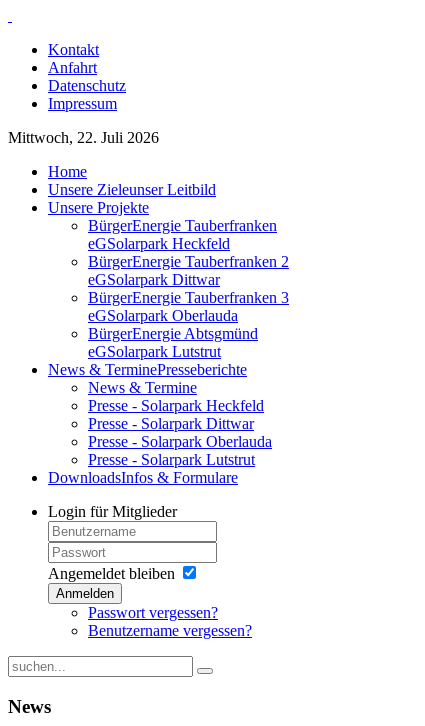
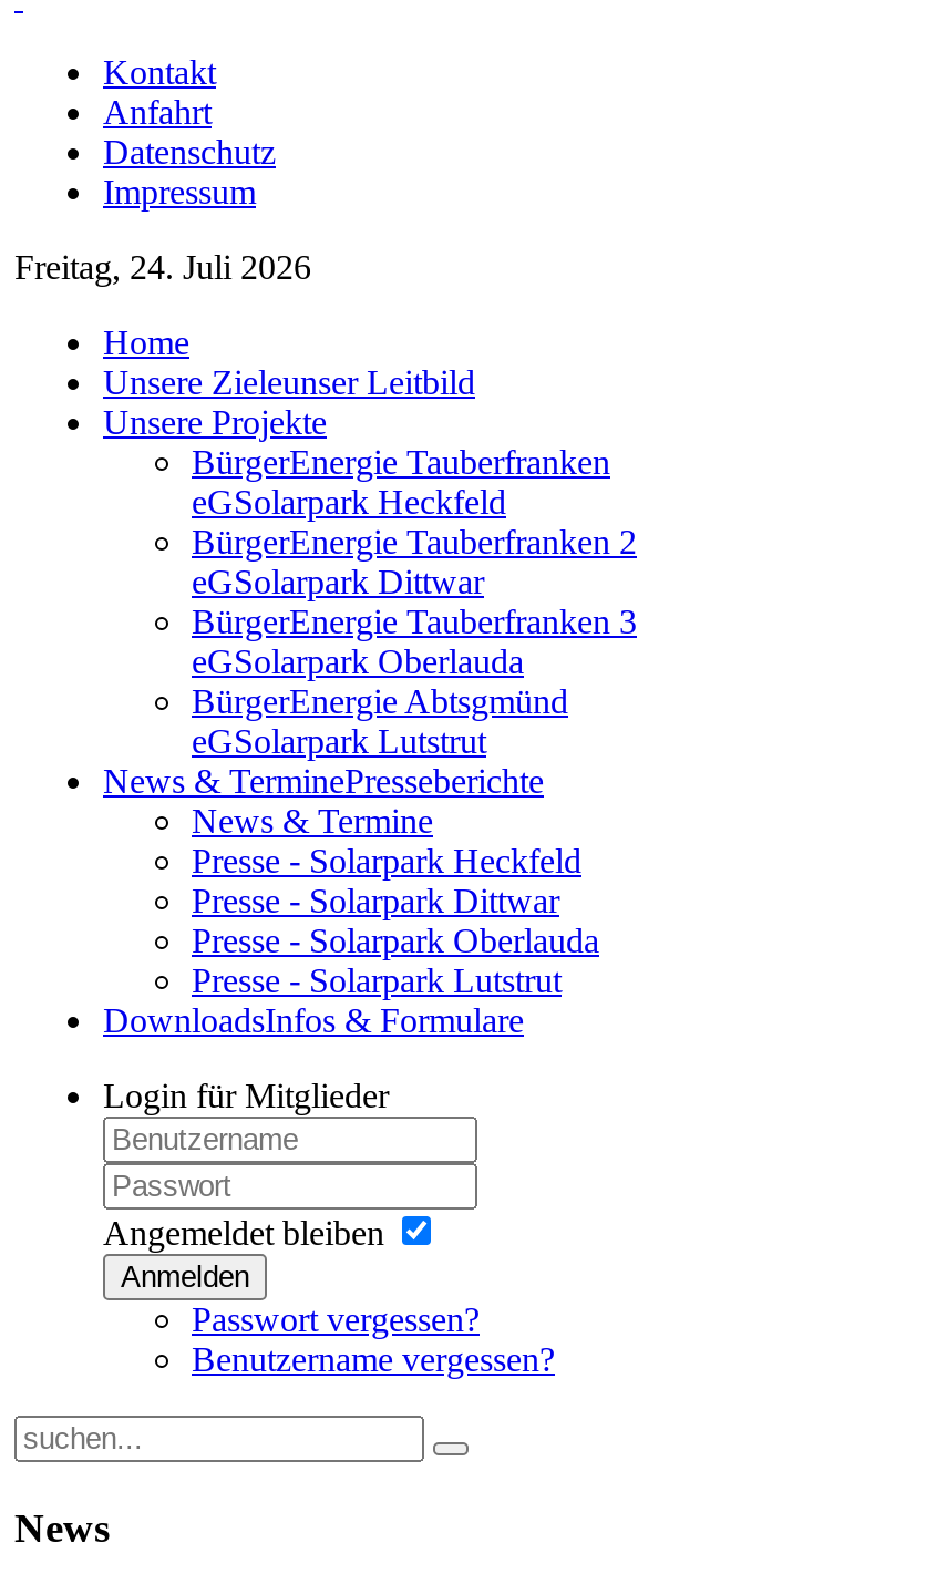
[8,129,159,146] Mittwoch, 22. Juli 2026 -> [14,248,311,286] Freitag, 24. Juli 2026

